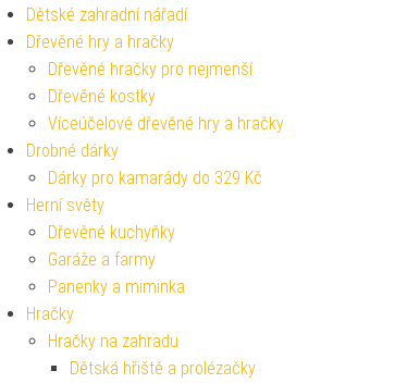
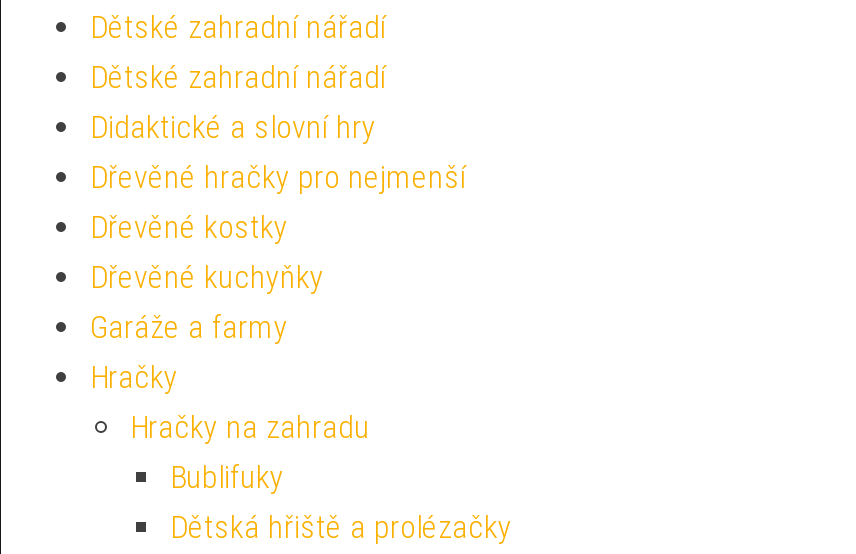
[26,31,174,52] Dřevěné hry a hračky -> [90,57,386,145] Dětské zahradní nářadí | Didaktické a slovní hry
moved [48,58,252,106] -> [90,157,466,245]: Dřevěné hračky pro nejmenší | Dřevěné kostky
[26,113,284,215] Víceúčelové dřevěné hry a hračky | Drobné dárky | Dárky pro kamarády do 329 Kč | Herní světy -> none
[48,276,185,297] Panenky a miminka -> none
moved [26,303,178,351] -> [90,357,370,445]: Hračky | Hračky na zahradu
none -> [170,457,284,495] Bublifuky

